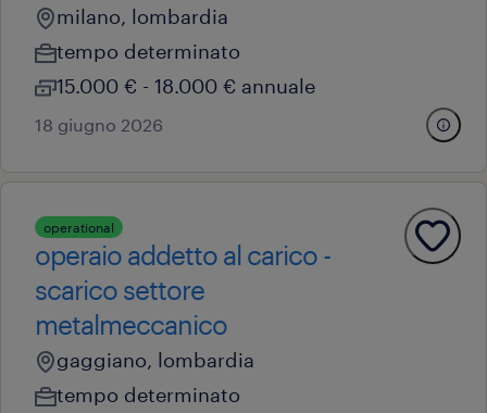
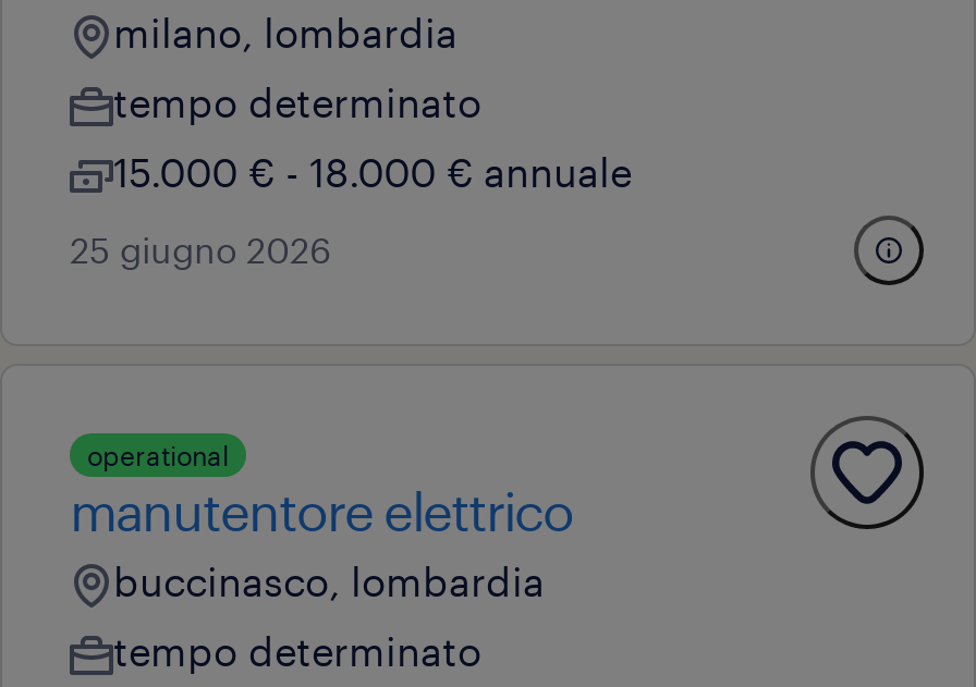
[35,114,163,135] 18 giugno 2026 -> [70,229,331,270] 25 giugno 2026
[35,239,330,372] operaio addetto al carico - | scarico settore | metalmeccanico | gaggiano, lombardia -> [70,479,573,605] manutentore elettrico | buccinasco, lombardia

